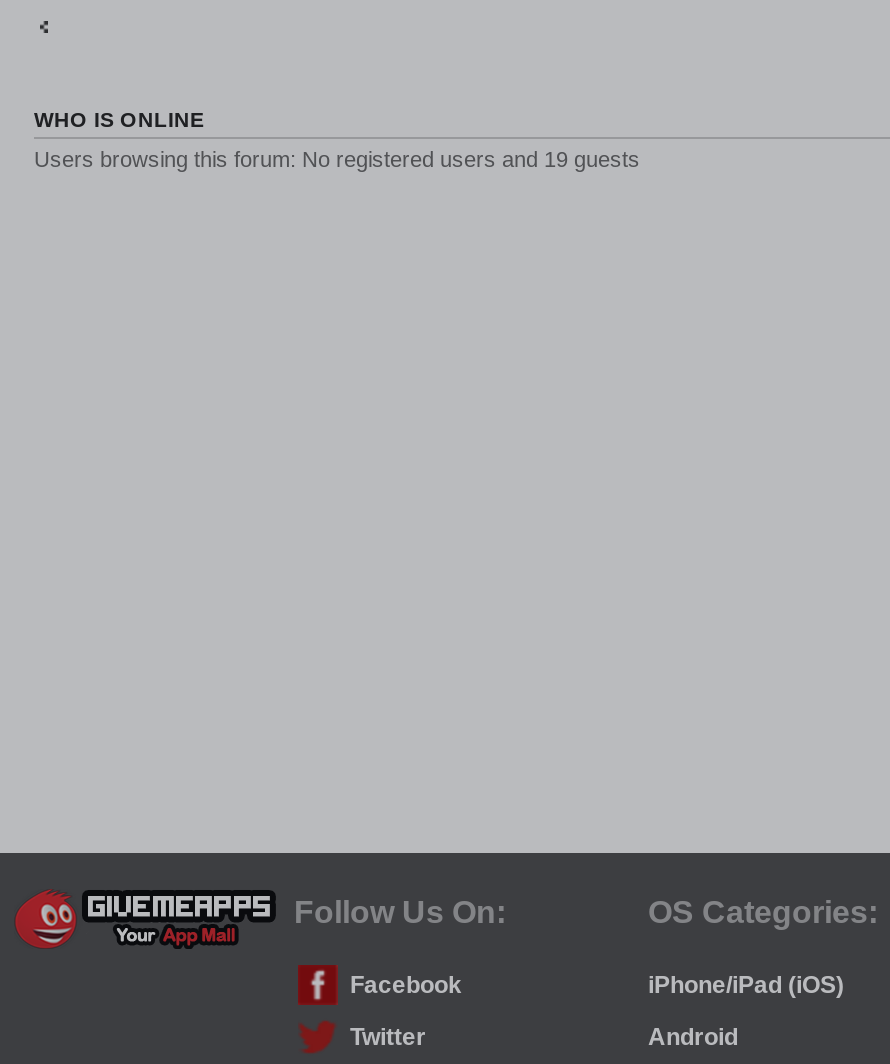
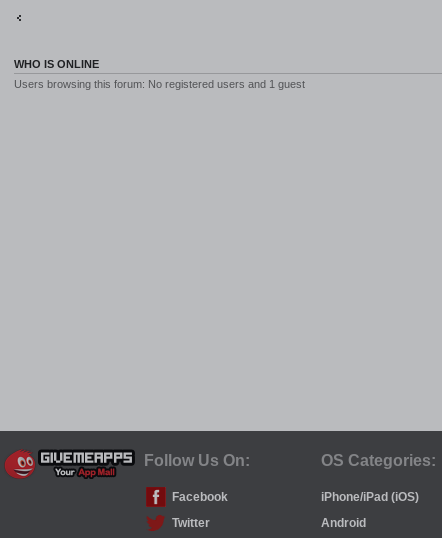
[34,147,640,171] Users browsing this forum: No registered users and 19 guests -> [14,78,305,90] Users browsing this forum: No registered users and 1 guest

